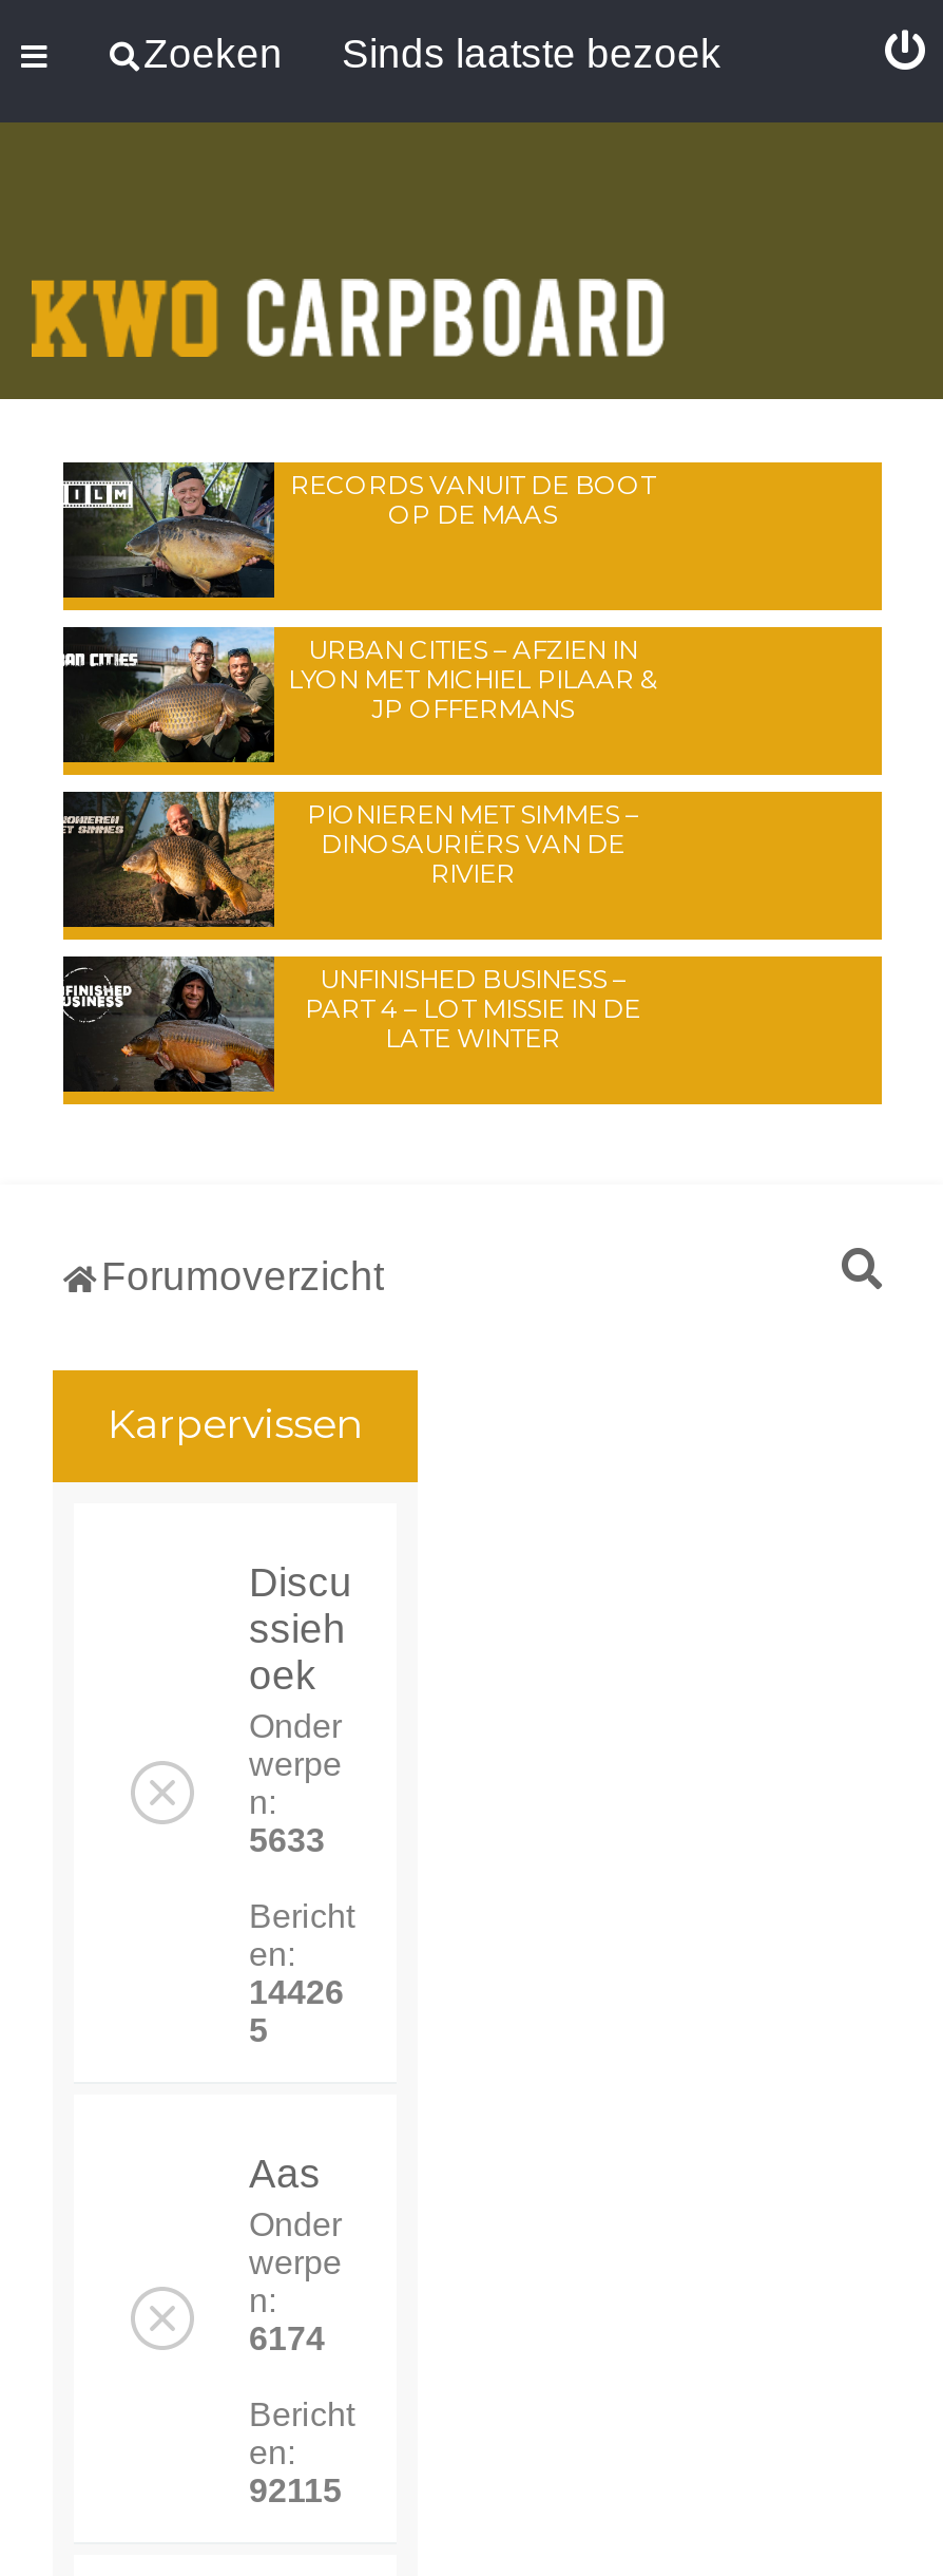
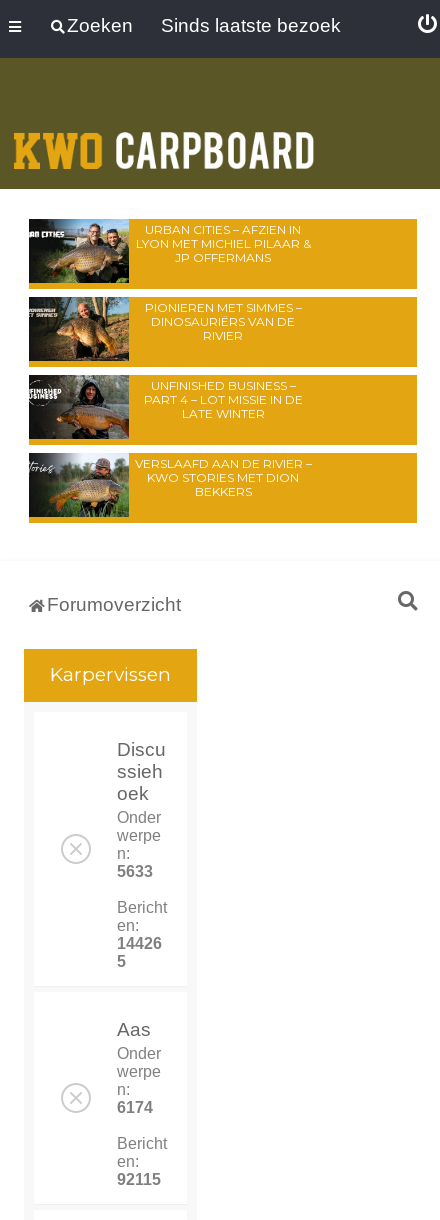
[63,460,655,598] [image] | RECORDS VANUIT DE BOOT | OP DE MAAS -> none
moved [65,623,657,1054] -> [30,217,310,421]: [image] | URBAN CITIES – AFZIEN IN | LYON MET MICHIEL PILAAR & | ... | PART 4 – LOT MISSIE IN DE | LATE WINTER
none -> [29,453,311,518] [image] | VERSLAAFD AAN DE RIVIER – | KWO STORIES MET DION | BEKKERS

